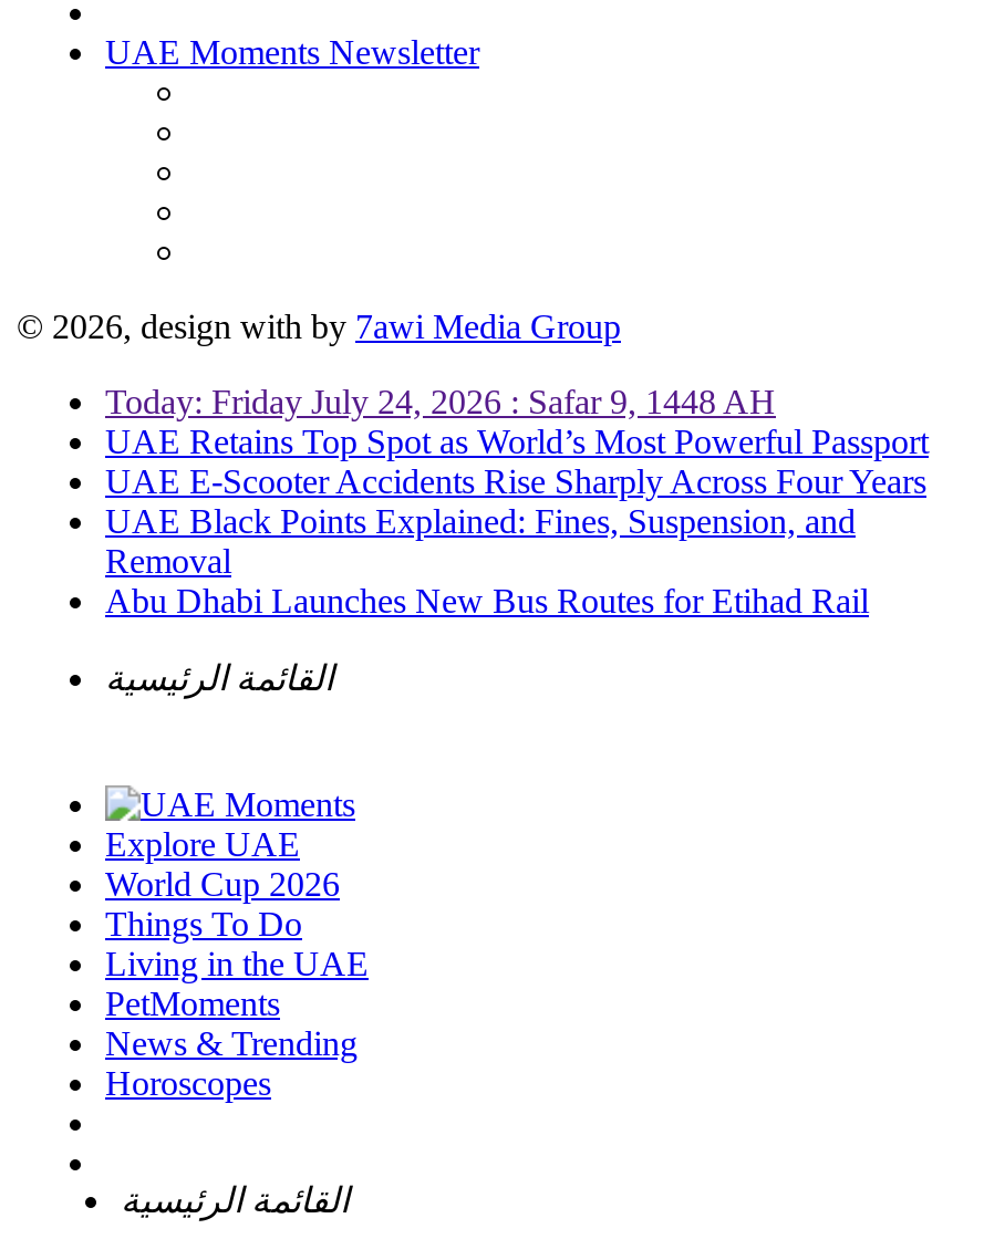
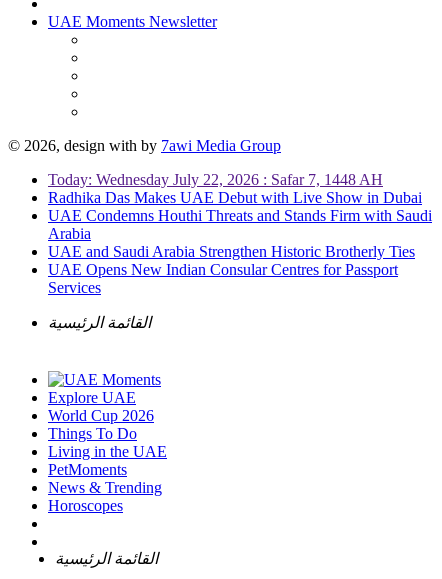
[105,383,929,619] Today: Friday July 24, 2026 : Safar 9, 1448 AH | UAE Retains Top Spot as World’s Most Powerful Passport | UAE E-Scooter Accidents Rise Sharply Across Four Years | UAE Black Points Explained: Fines, Suspension, and | Removal | Abu Dhabi Launches New Bus Routes for Etihad Rail -> [48,171,432,296] Today: Wednesday July 22, 2026 : Safar 7, 1448 AH | Radhika Das Makes UAE Debut with Live Show in Dubai | UAE Condemns Houthi Threats and Stands Firm with Saudi | Arabia | UAE and Saudi Arabia Strengthen Historic Brotherly Ties | UAE Opens New Indian Consular Centres for Passport | Services

